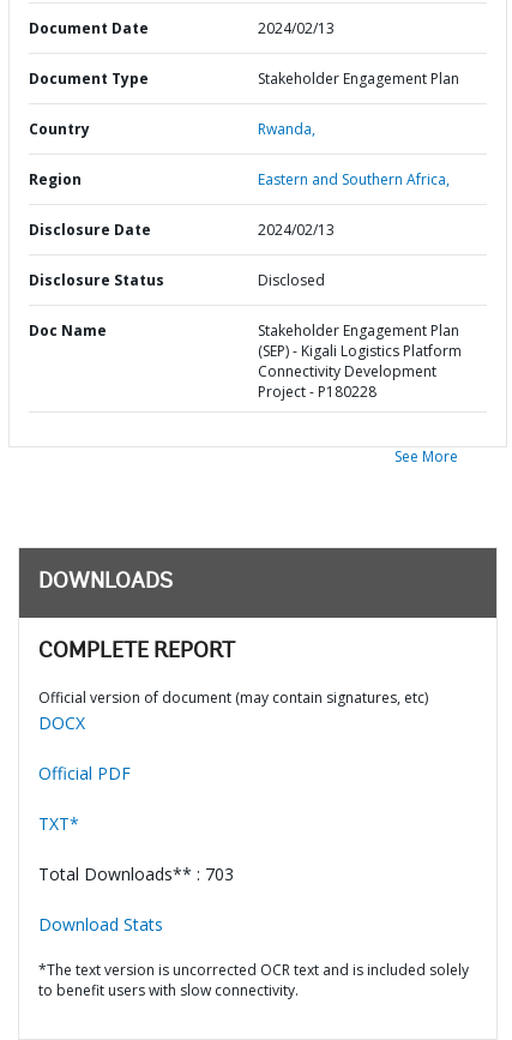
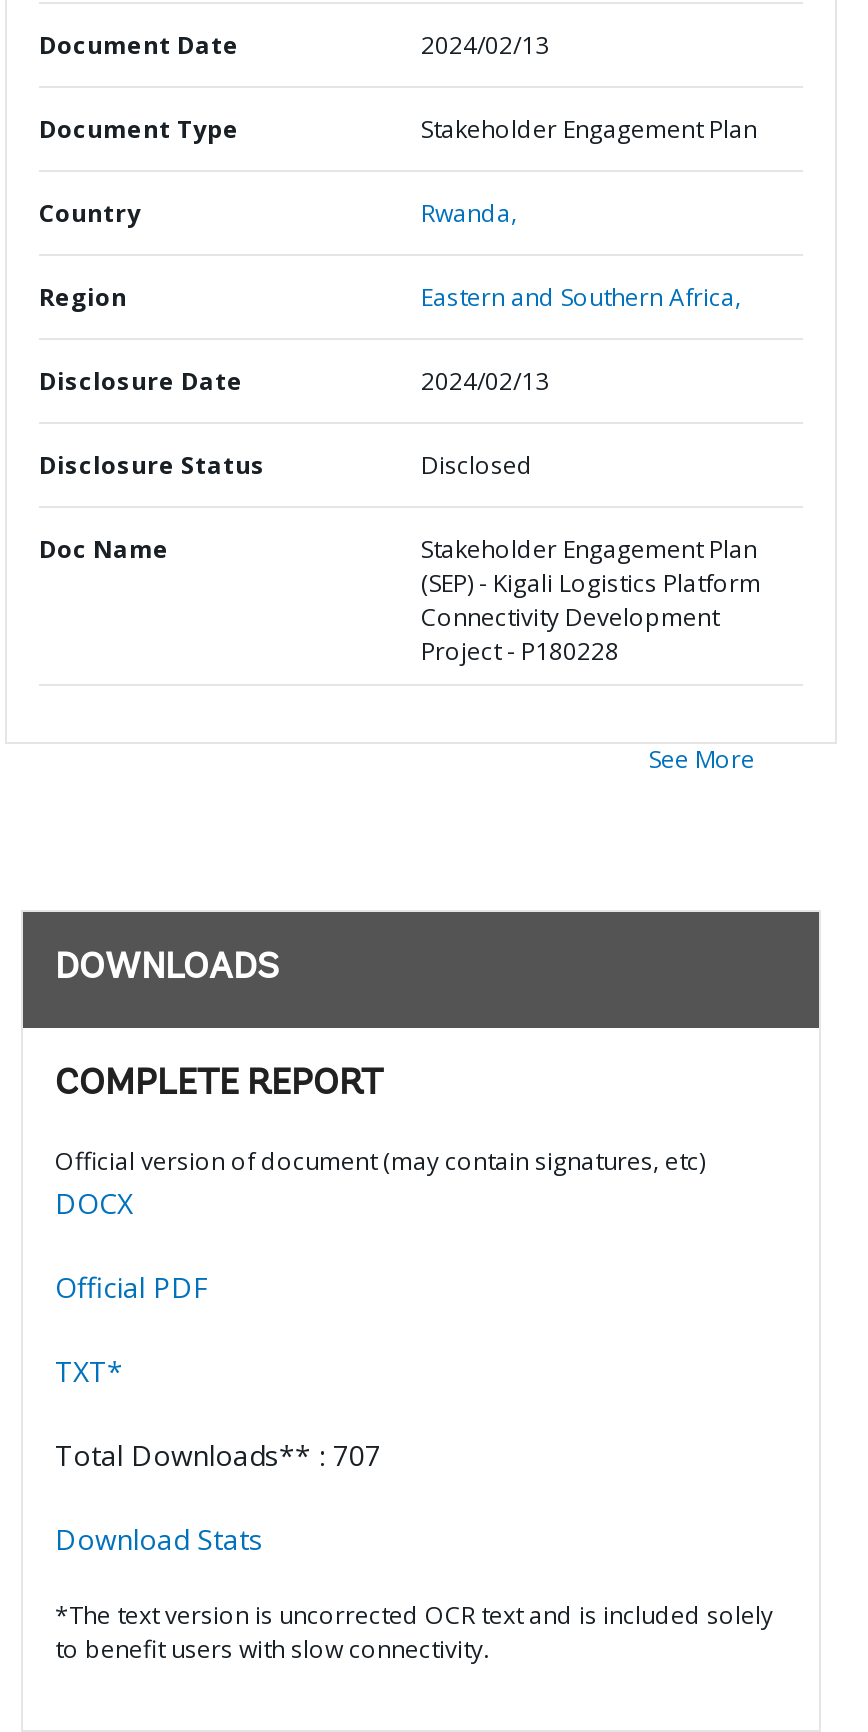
[38,862,234,885] Total Downloads** : 703 -> [55,1436,381,1474] Total Downloads** : 707

